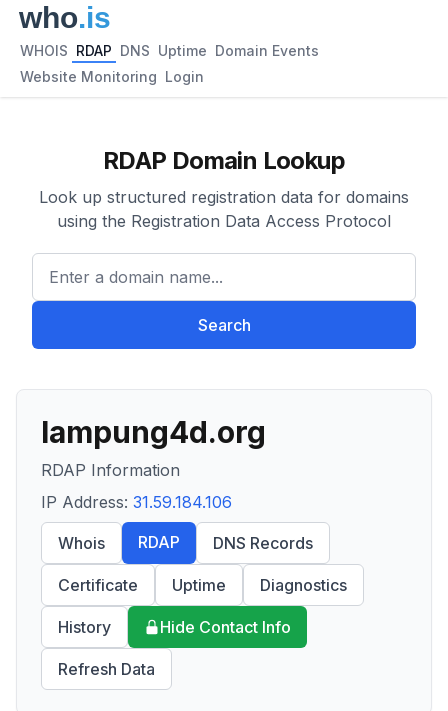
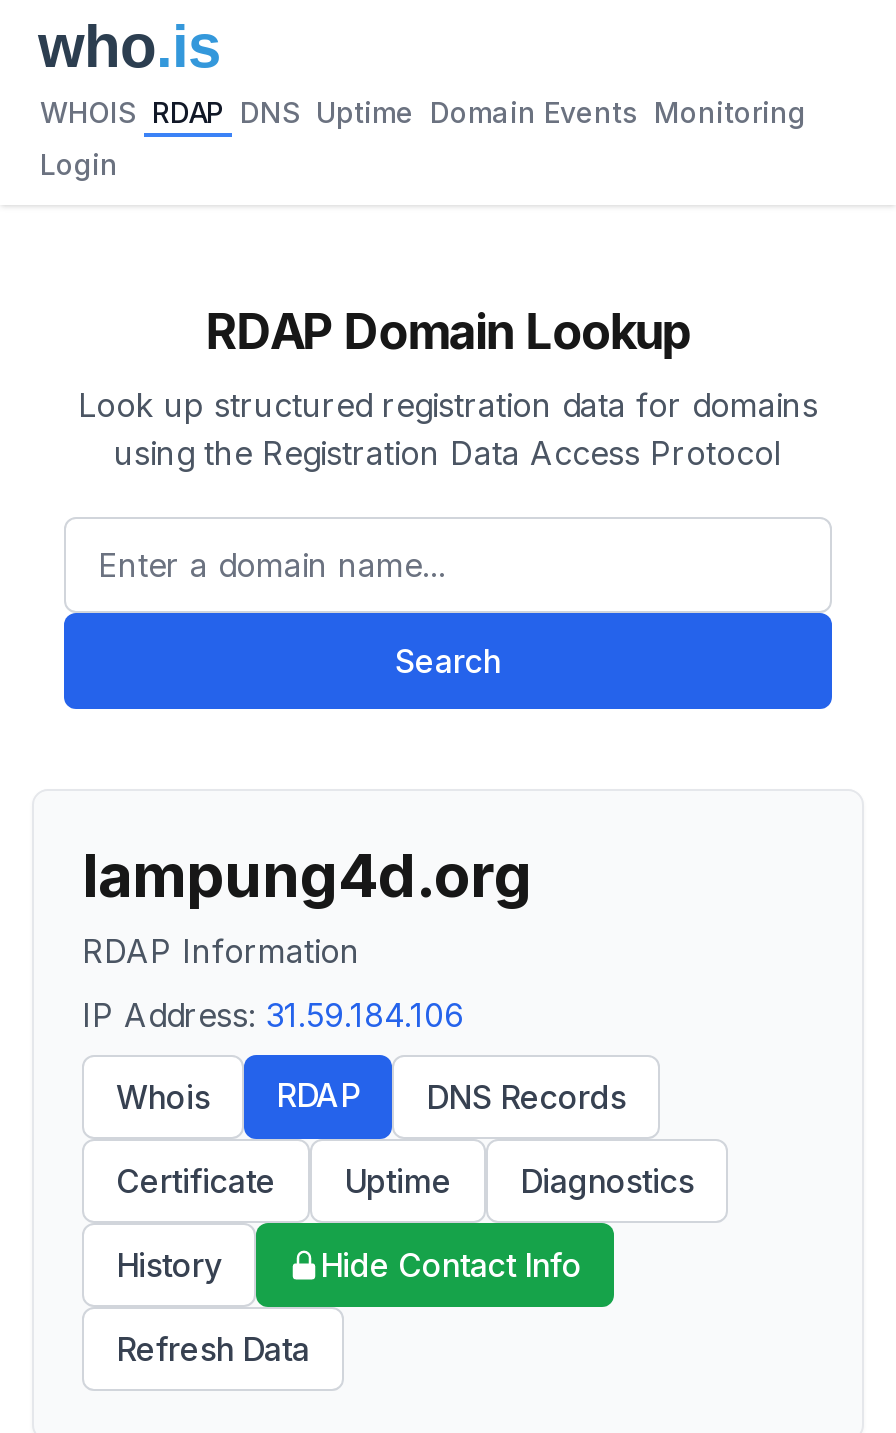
[20,42,319,59] WHOIS RDAP DNS Uptime Domain Events -> [40,95,806,129] WHOIS RDAP DNS Uptime Domain Events Monitoring
[20,68,204,85] Website Monitoring Login -> [40,147,118,181] Login

